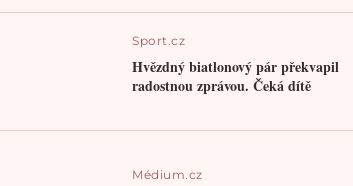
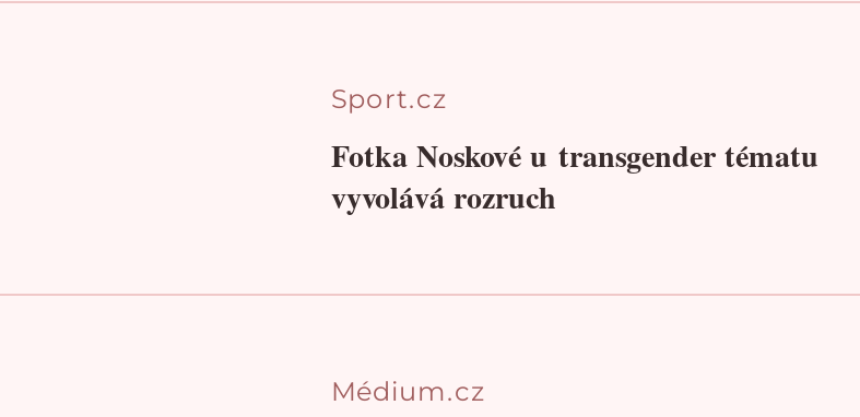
[132,55,339,95] Hvězdný biatlonový pár překvapil | radostnou zprávou. Čeká dítě -> [331,132,818,219] Fotka Noskové u transgender tématu | vyvolává rozruch

